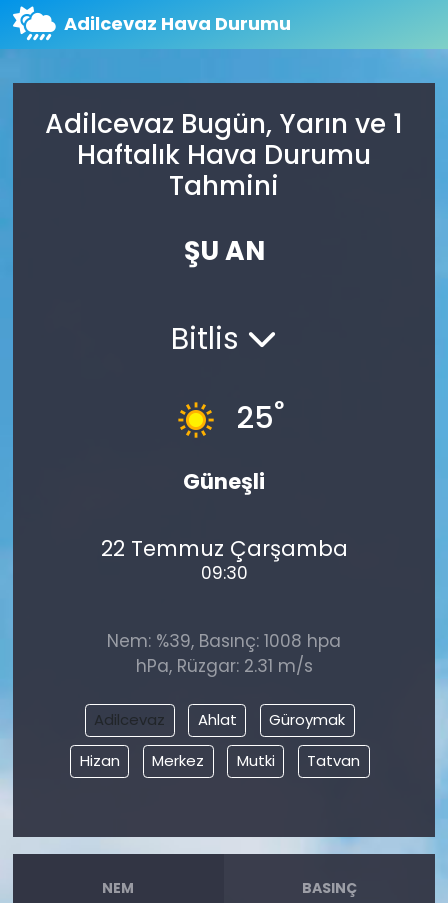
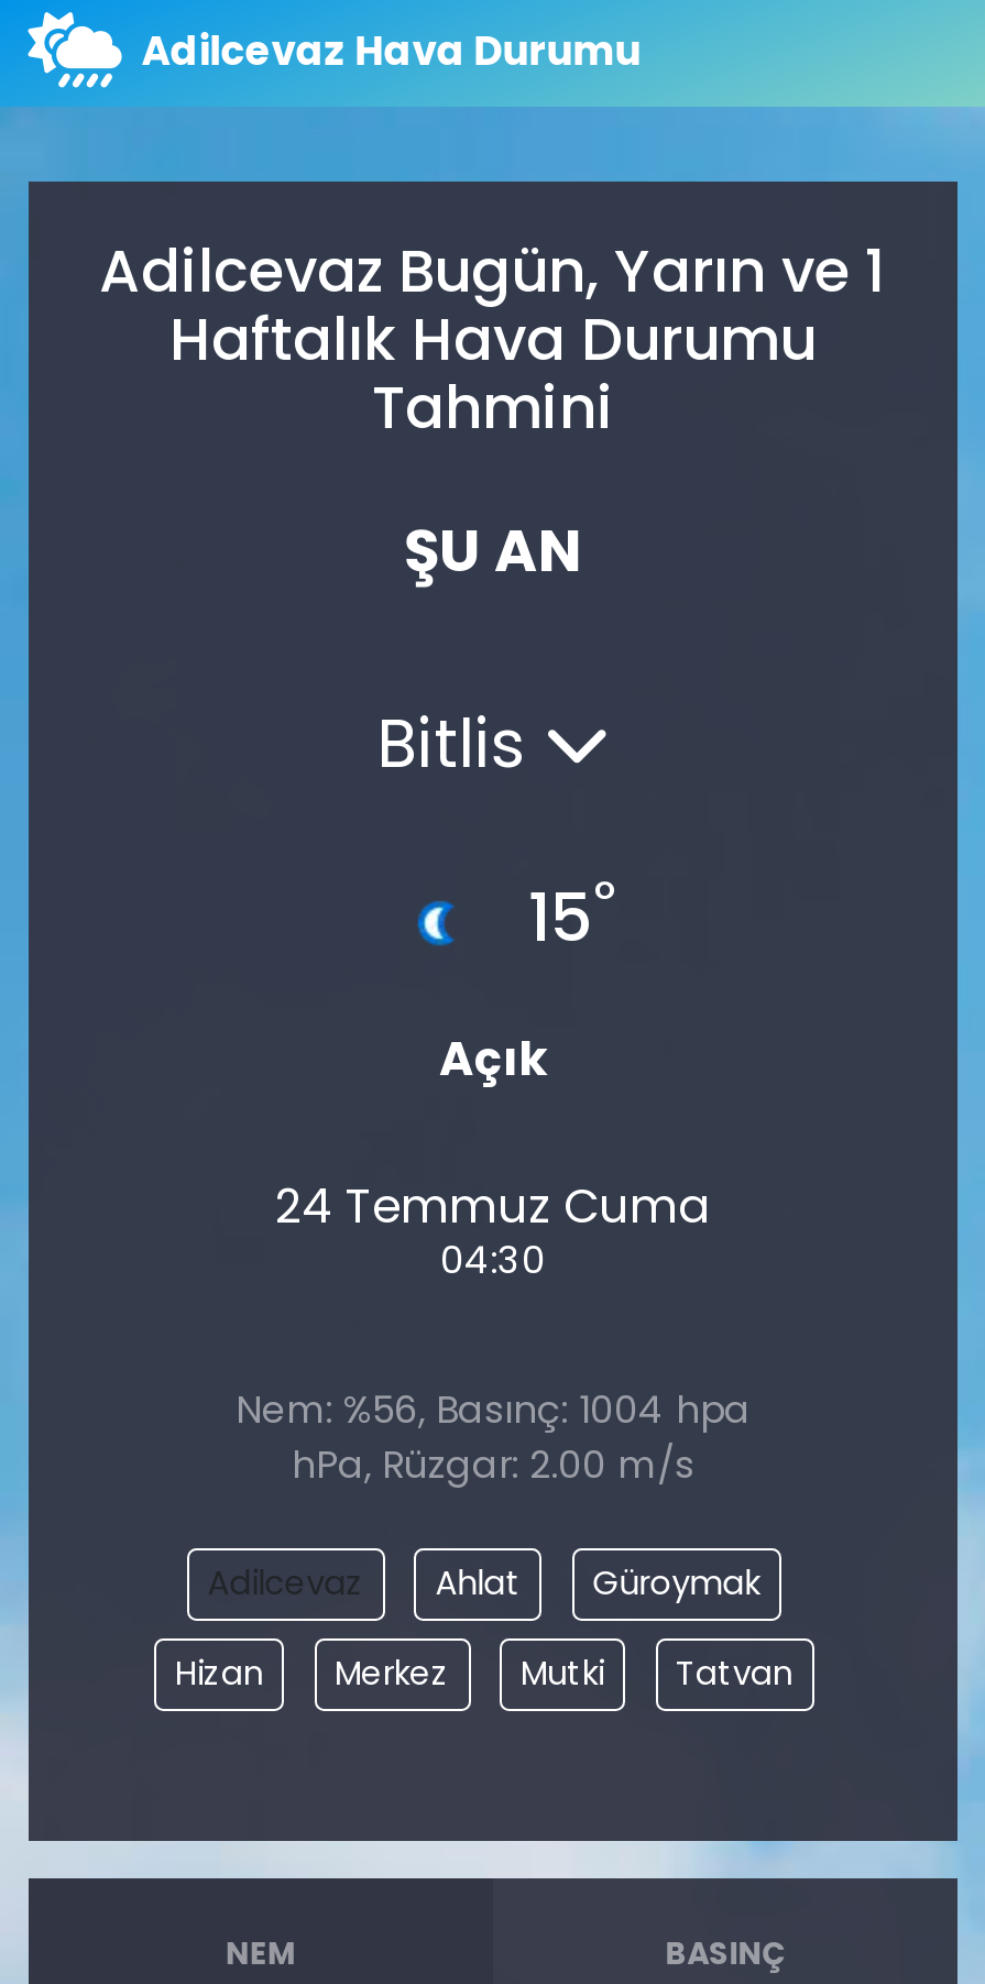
[177,393,284,439] [image] | 25° -> [394,863,616,965] [image] | 15°
[183,467,265,496] Güneşli -> [439,1026,547,1090] Açık
[100,534,347,585] 22 Temmuz Çarşamba | 09:30 -> [275,1174,711,1287] 24 Temmuz Cuma | 04:30
[107,629,341,678] Nem: %39, Basınç: 1008 hpa | hPa, Rüzgar: 2.31 m/s -> [236,1382,751,1490] Nem: %56, Basınç: 1004 hpa | hPa, Rüzgar: 2.00 m/s

